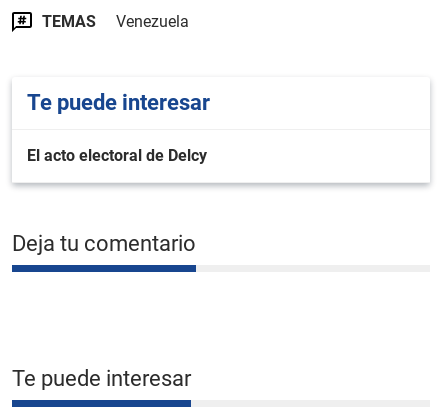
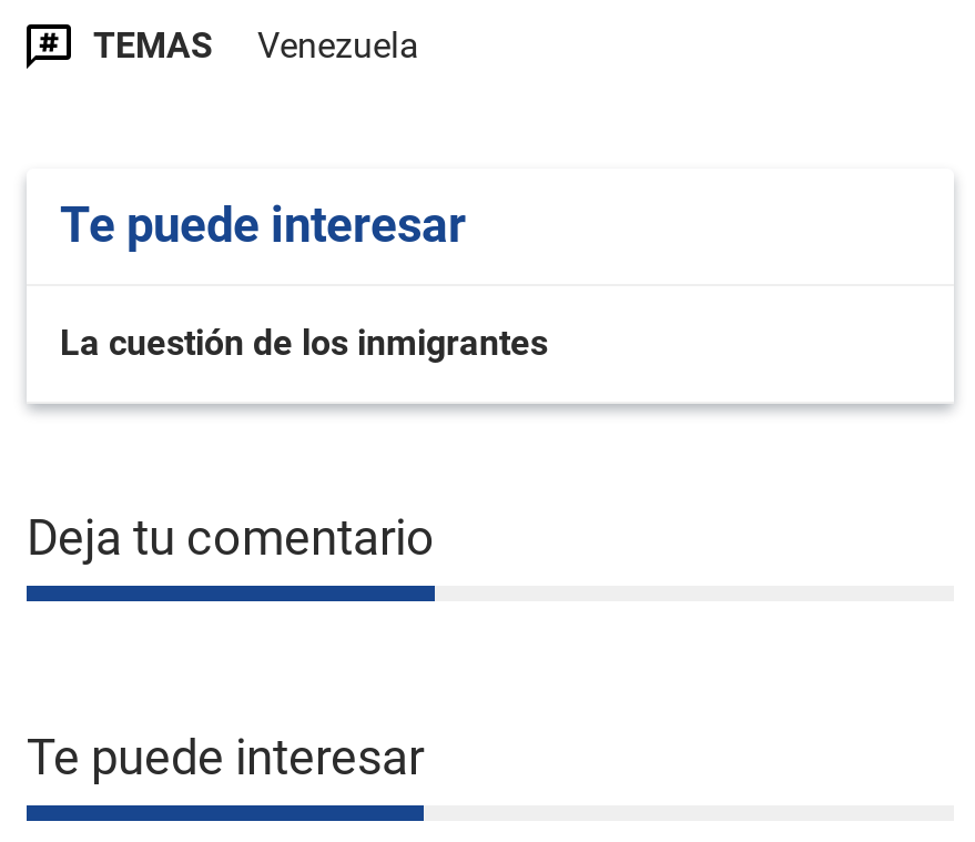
[27,146,207,165] El acto electoral de Delcy -> [60,322,548,364] La cuestión de los inmigrantes

